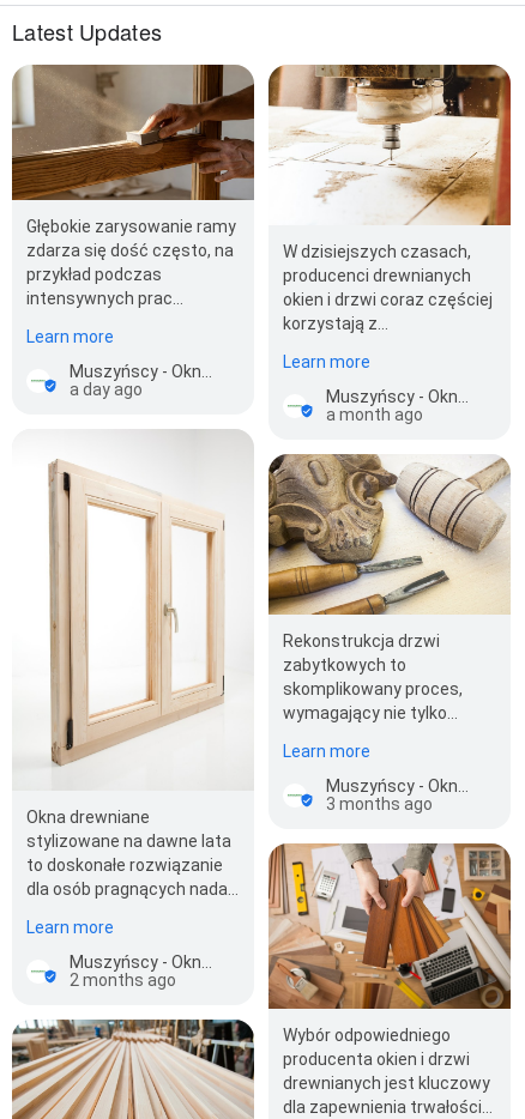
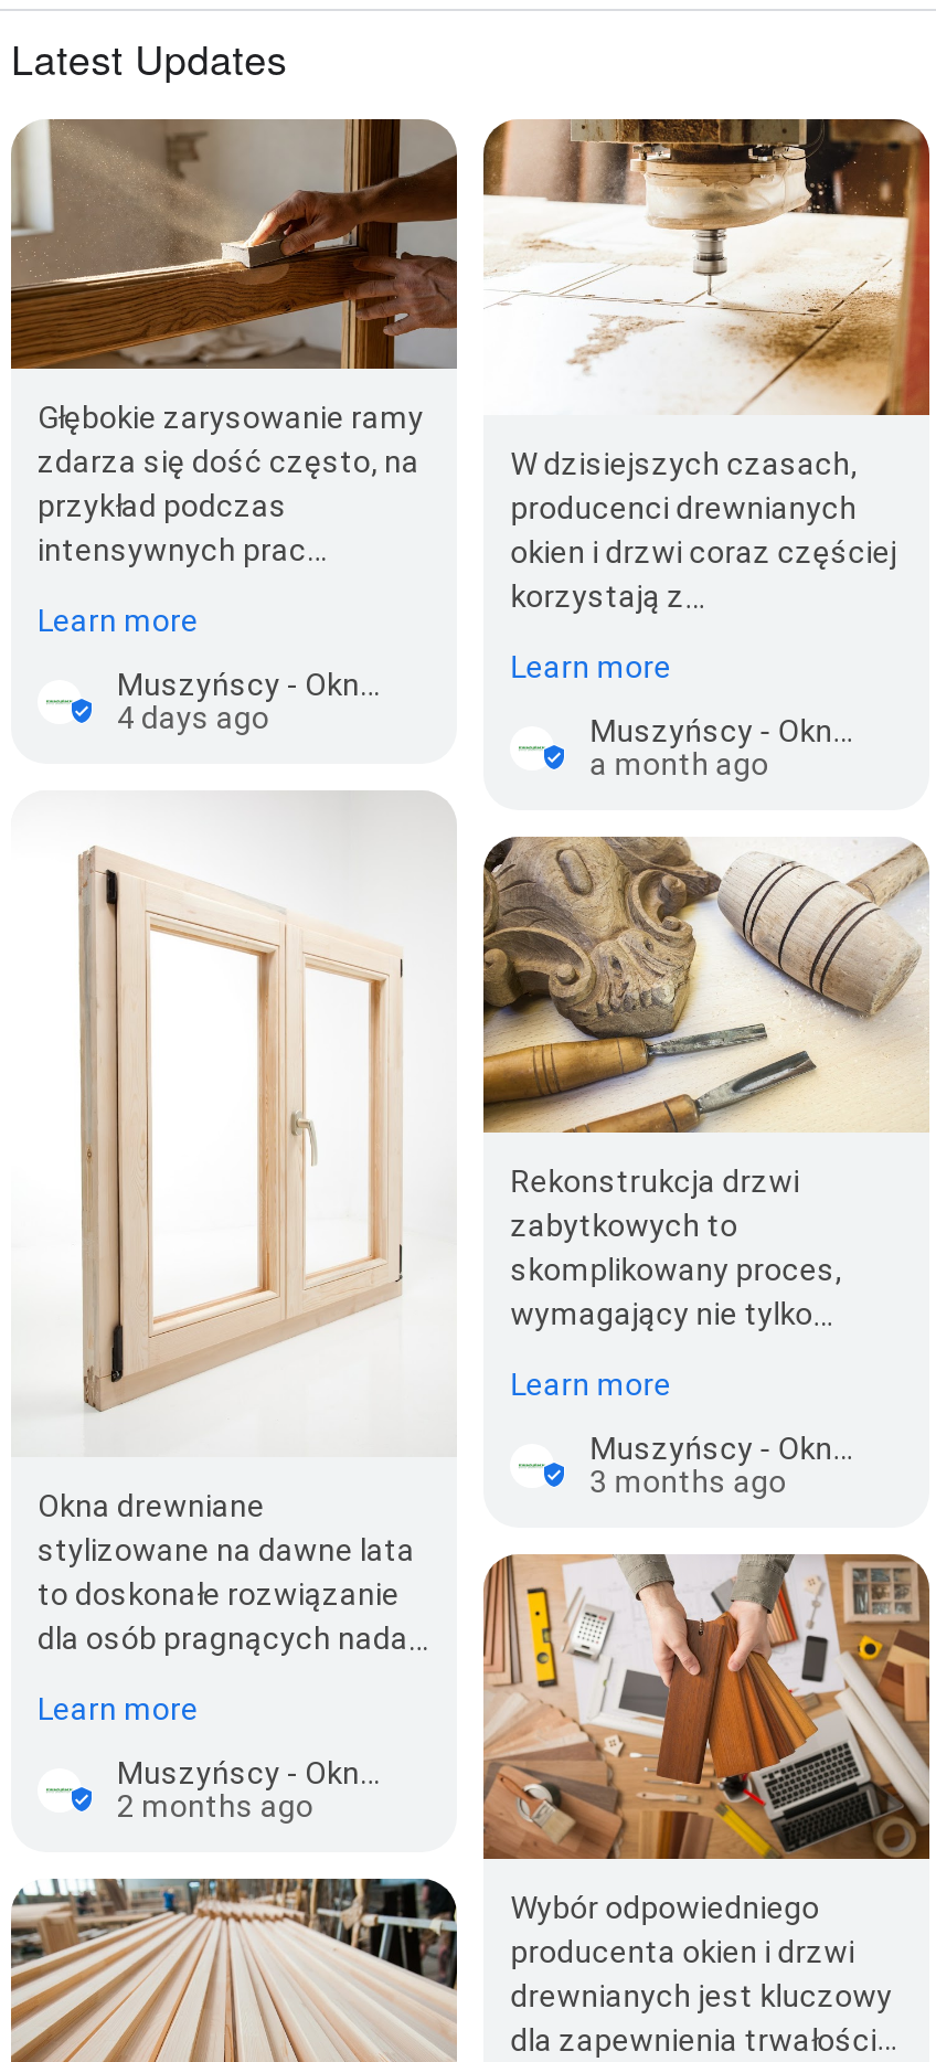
[70,380,143,399] a day ago -> [117,700,269,736] 4 days ago

